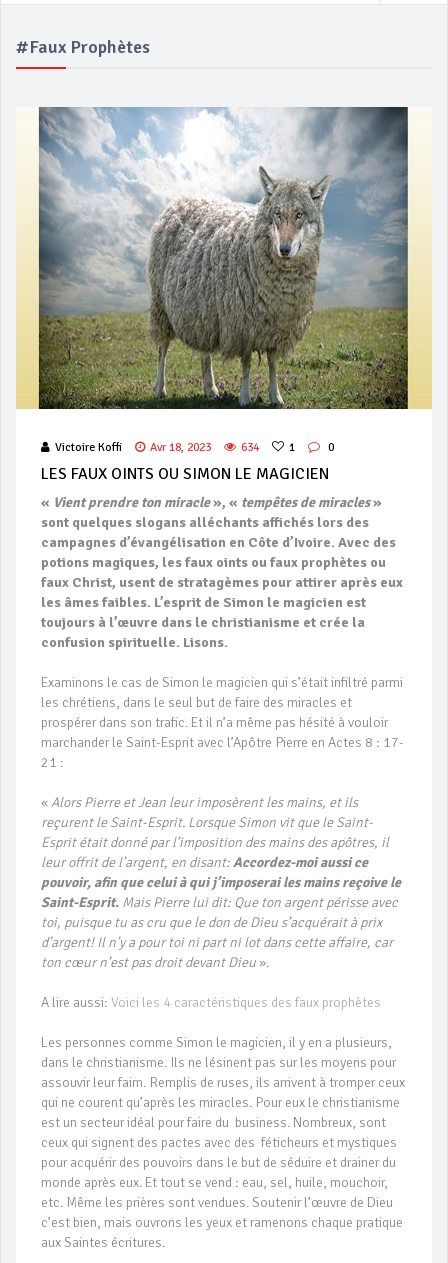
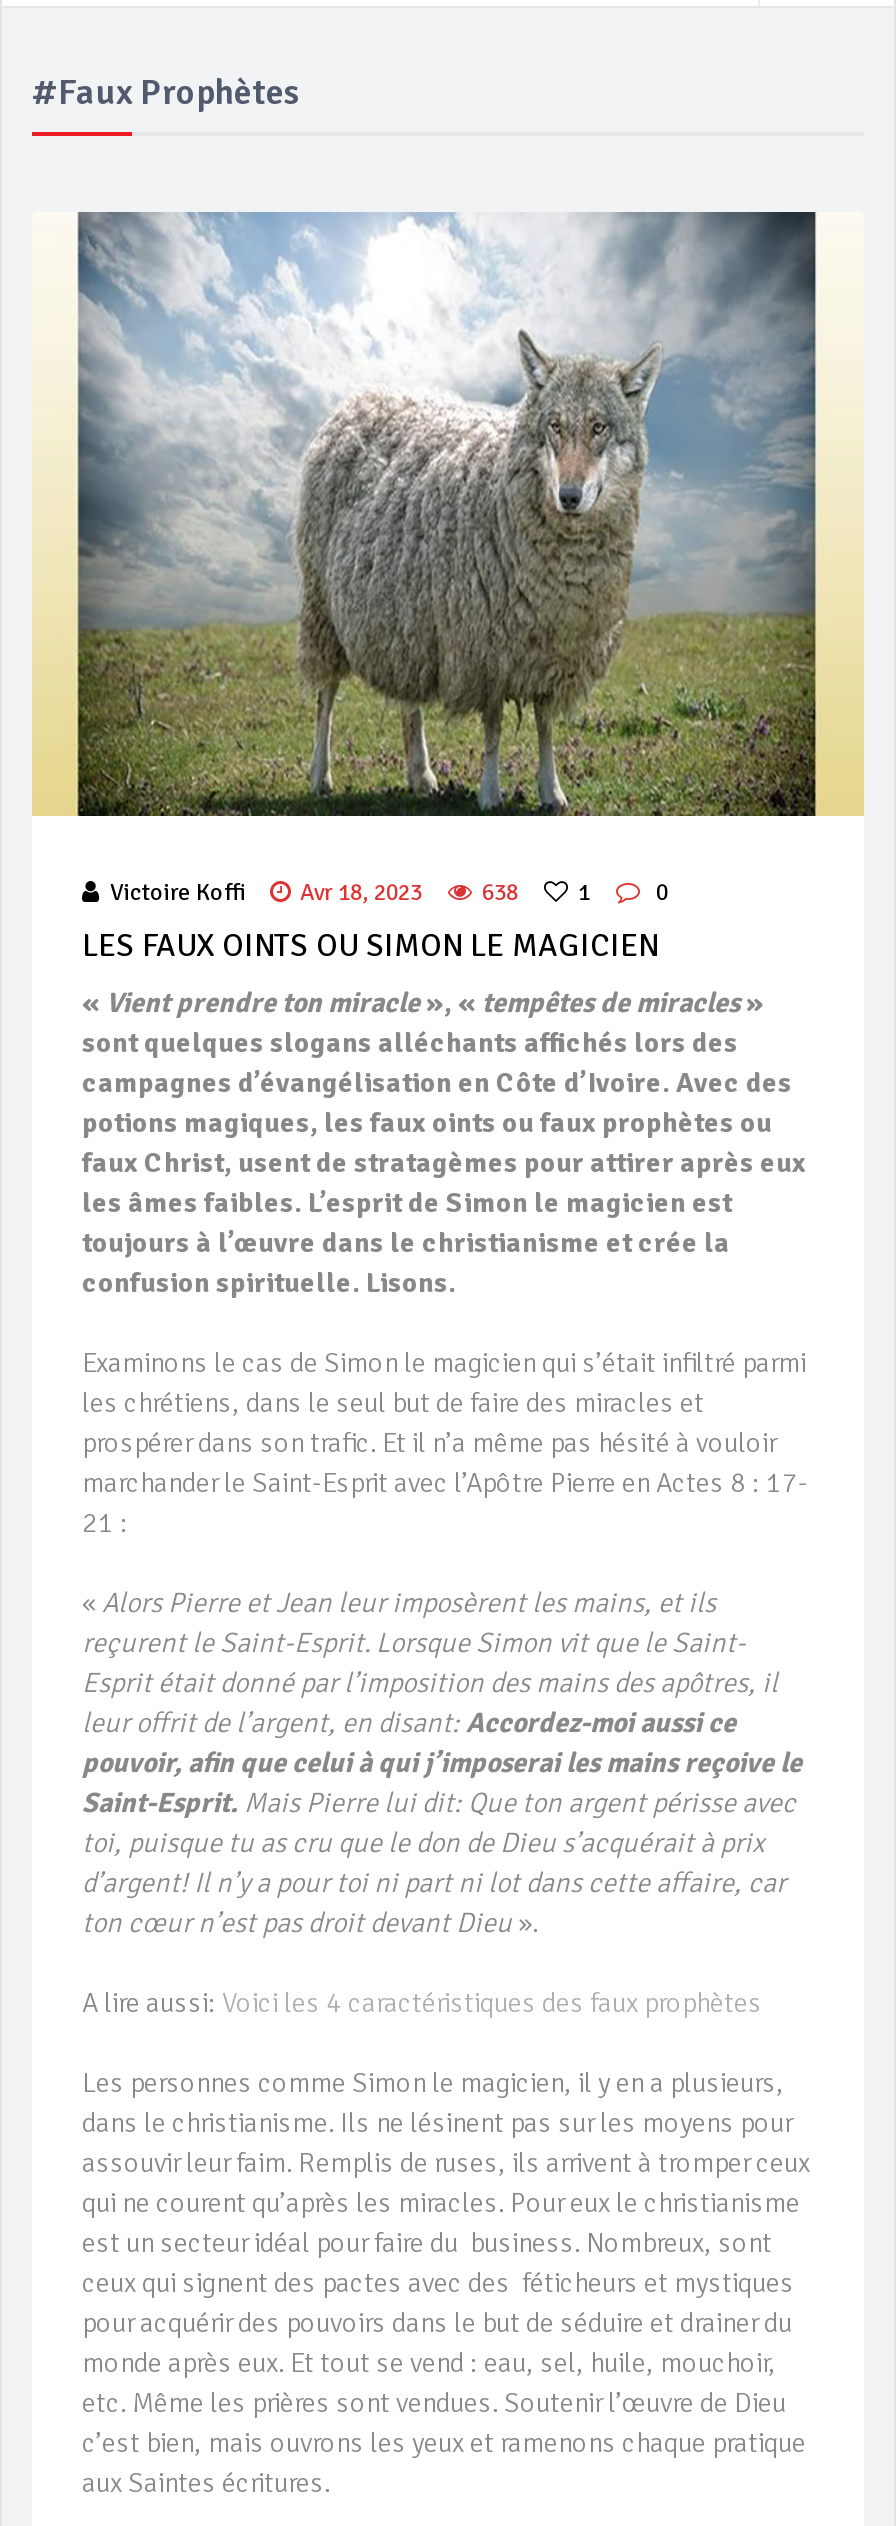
[55,440,295,455] Victoire Koffi Avr 18, 2023 634 1 -> [110,878,590,908] Victoire Koffi Avr 18, 2023 638 1

